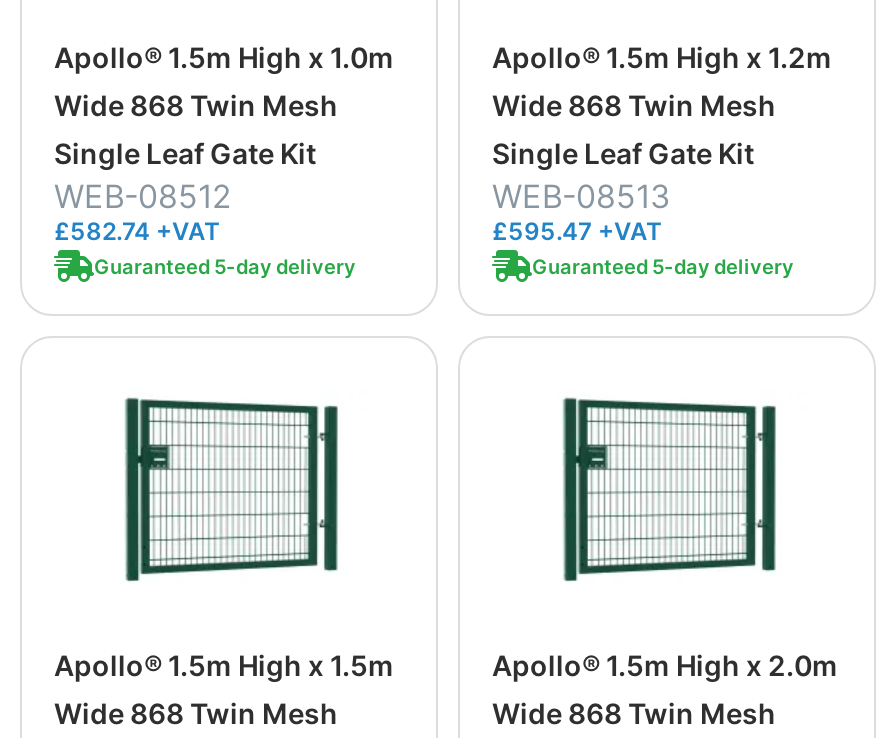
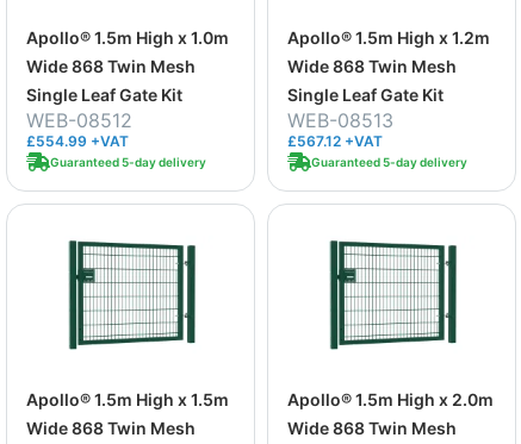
[54,215,220,245] £582.74 +VAT -> [26,132,129,150] £554.99 +VAT
[492,215,662,245] £595.47 +VAT -> [287,132,383,150] £567.12 +VAT

